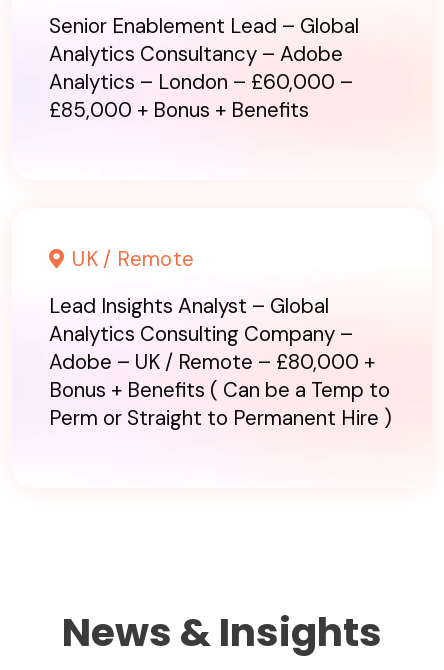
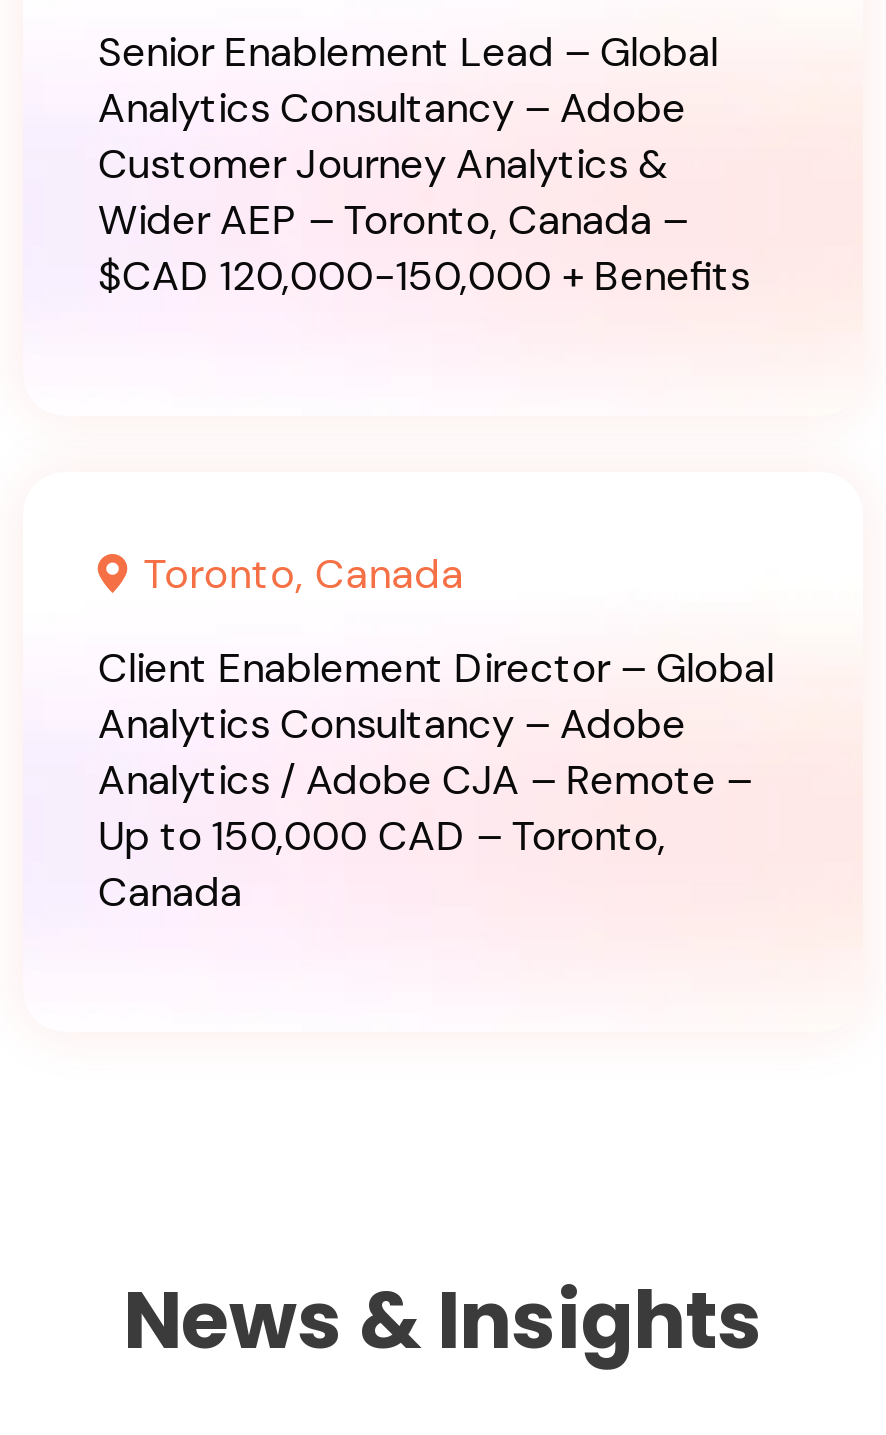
[49,69,353,123] Analytics – London – £60,000 – | £85,000 + Bonus + Benefits -> [98,138,750,302] Customer Journey Analytics & | Wider AEP – Toronto, Canada – | $CAD 120,000-150,000 + Benefits
[72,246,195,272] UK / Remote -> [143,549,464,601] Toronto, Canada
[49,293,392,431] Lead Insights Analyst – Global | Analytics Consulting Company – | Adobe – UK / Remote – £80,000 + | Bonus + Benefits ( Can be a Temp to | Perm or Straight to Permanent Hire ) -> [98,642,774,918] Client Enablement Director – Global | Analytics Consultancy – Adobe | Analytics / Adobe CJA – Remote – | Up to 150,000 CAD – Toronto, | Canada

